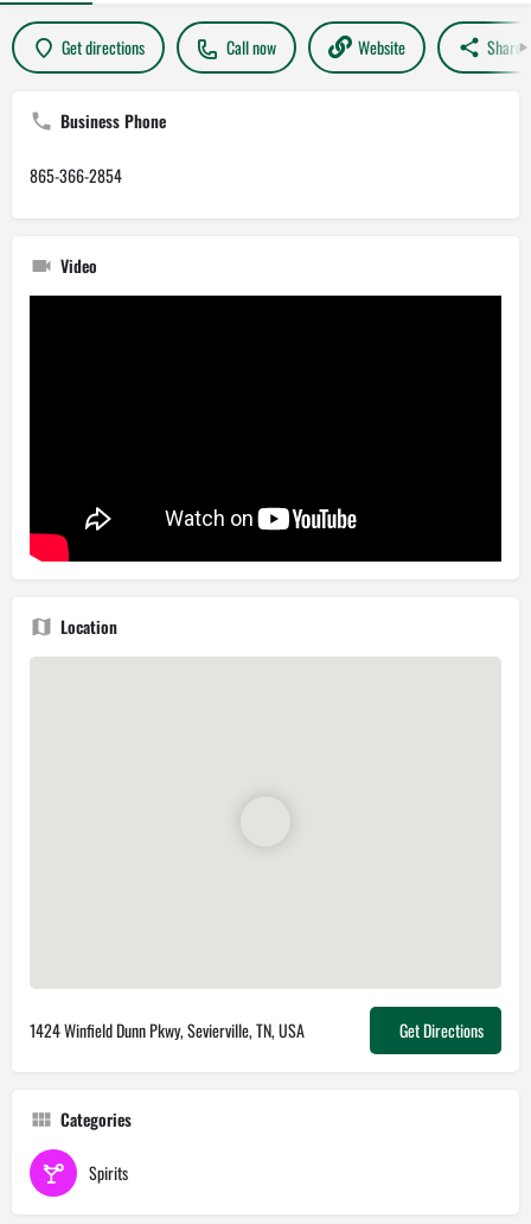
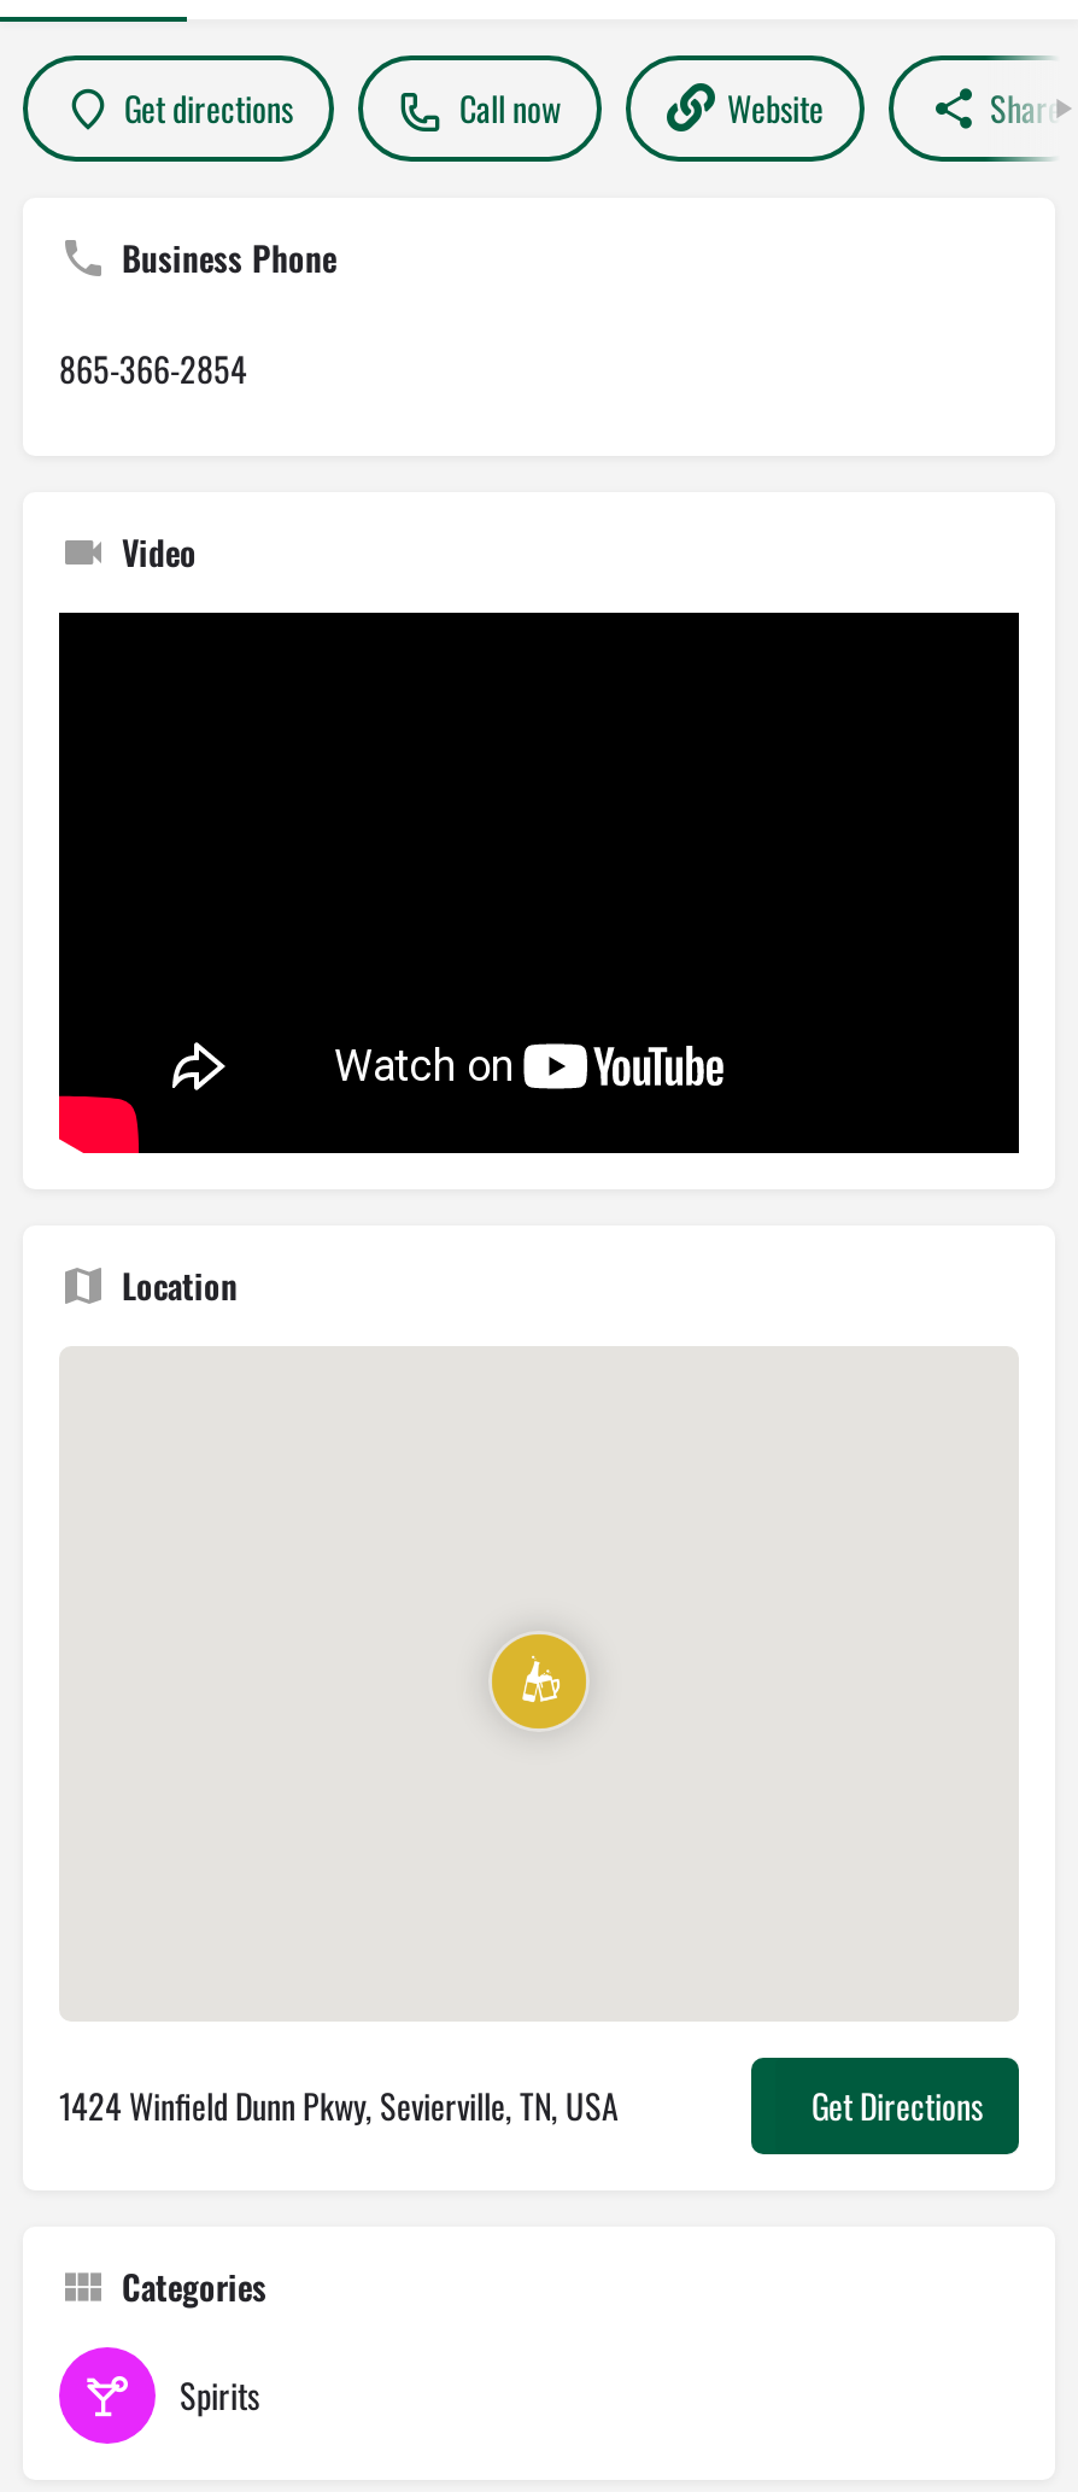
none -> [491,1633,587,1730] [image]

